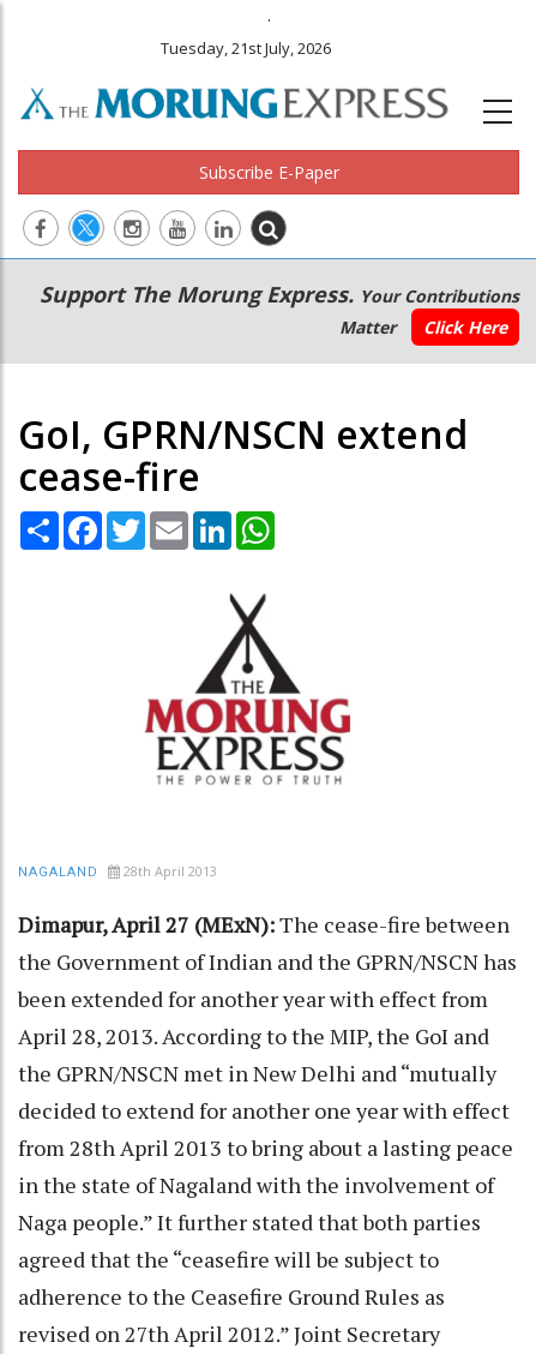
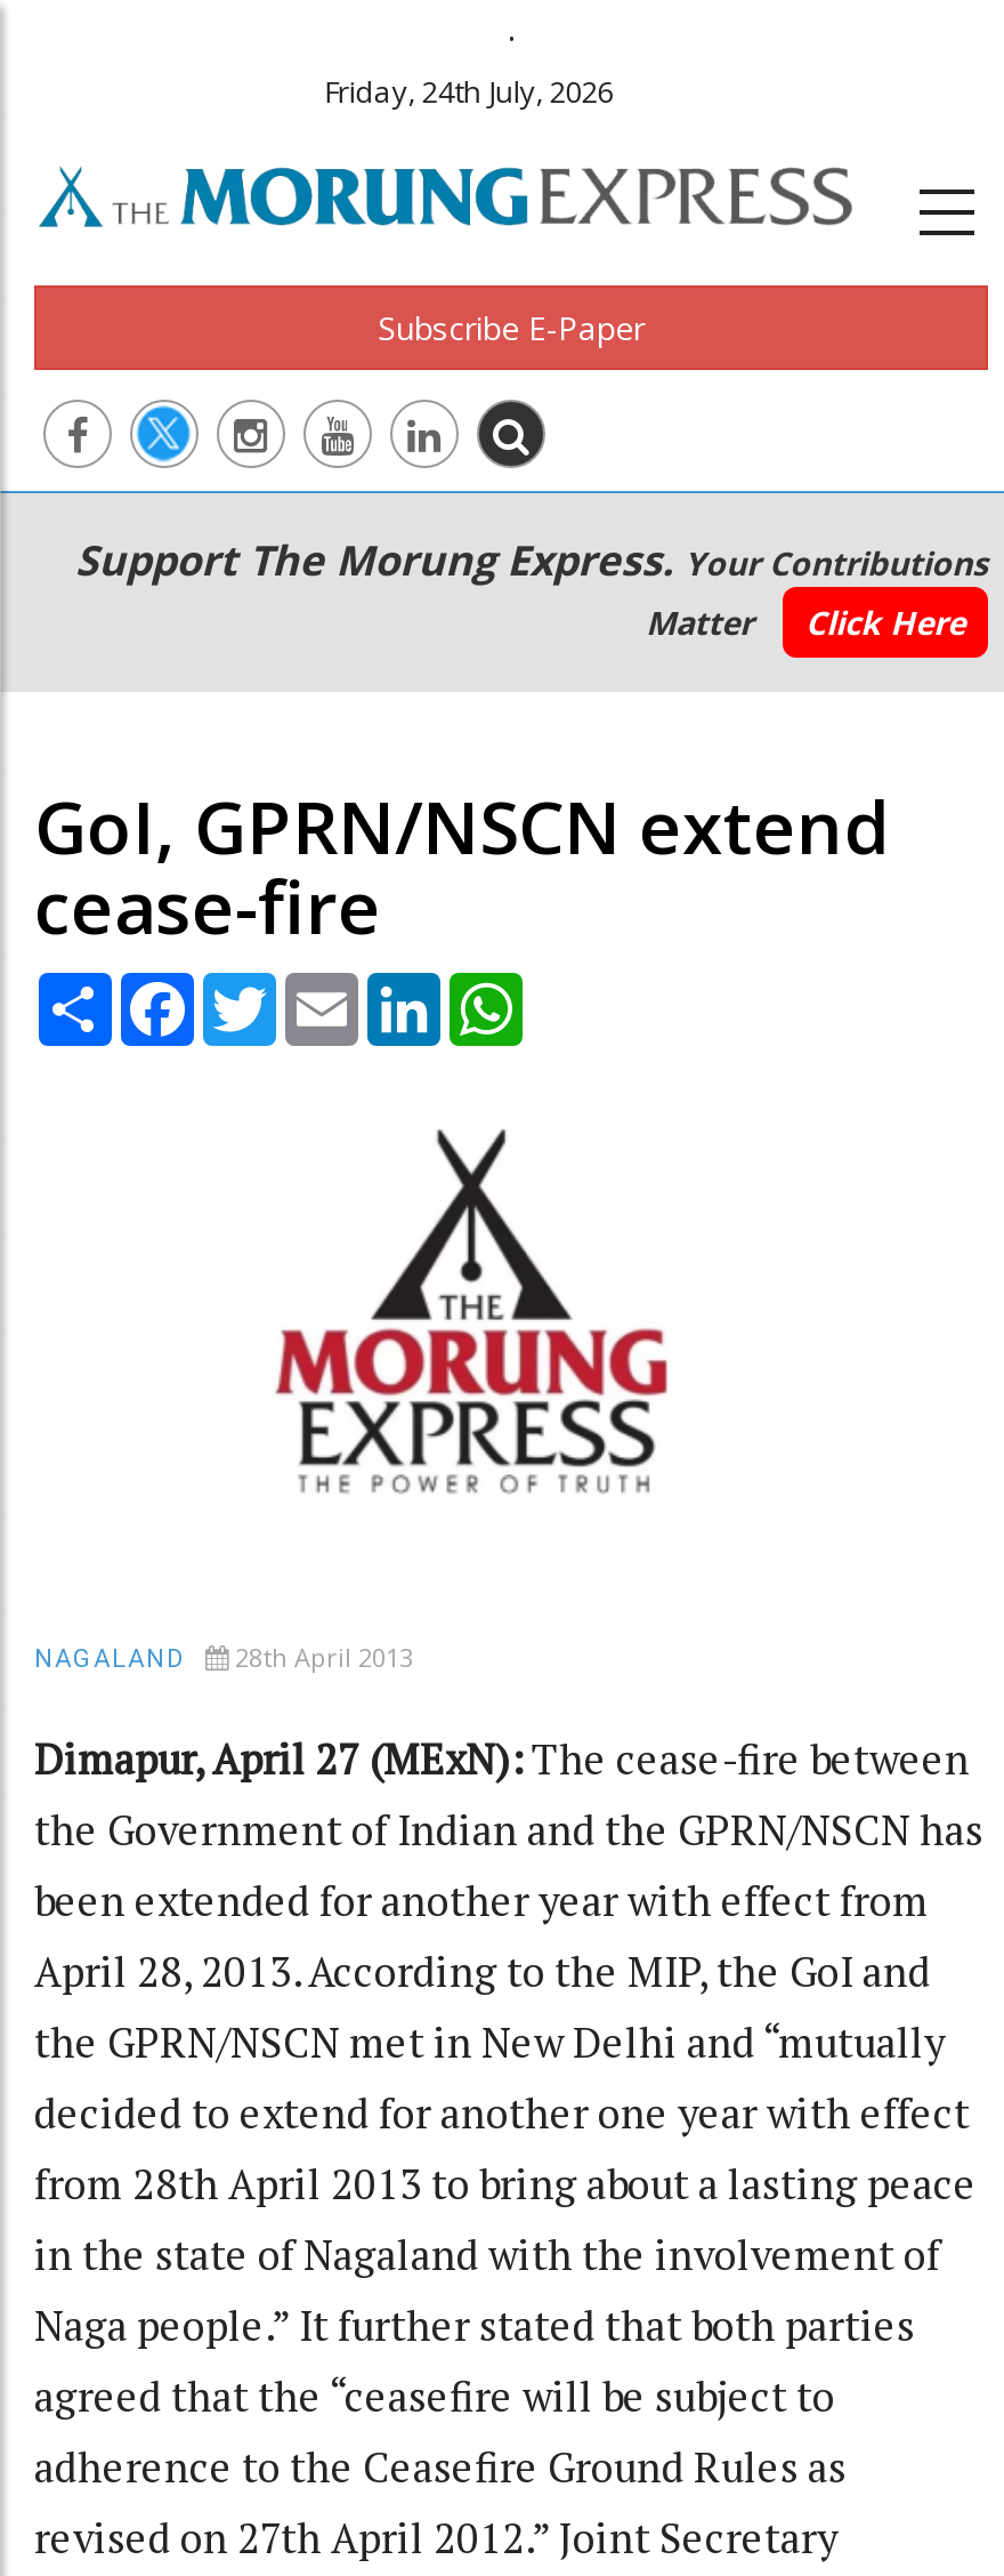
[161,37,331,59] Tuesday, 21st July, 2026 -> [324,71,613,112] Friday, 24th July, 2026

